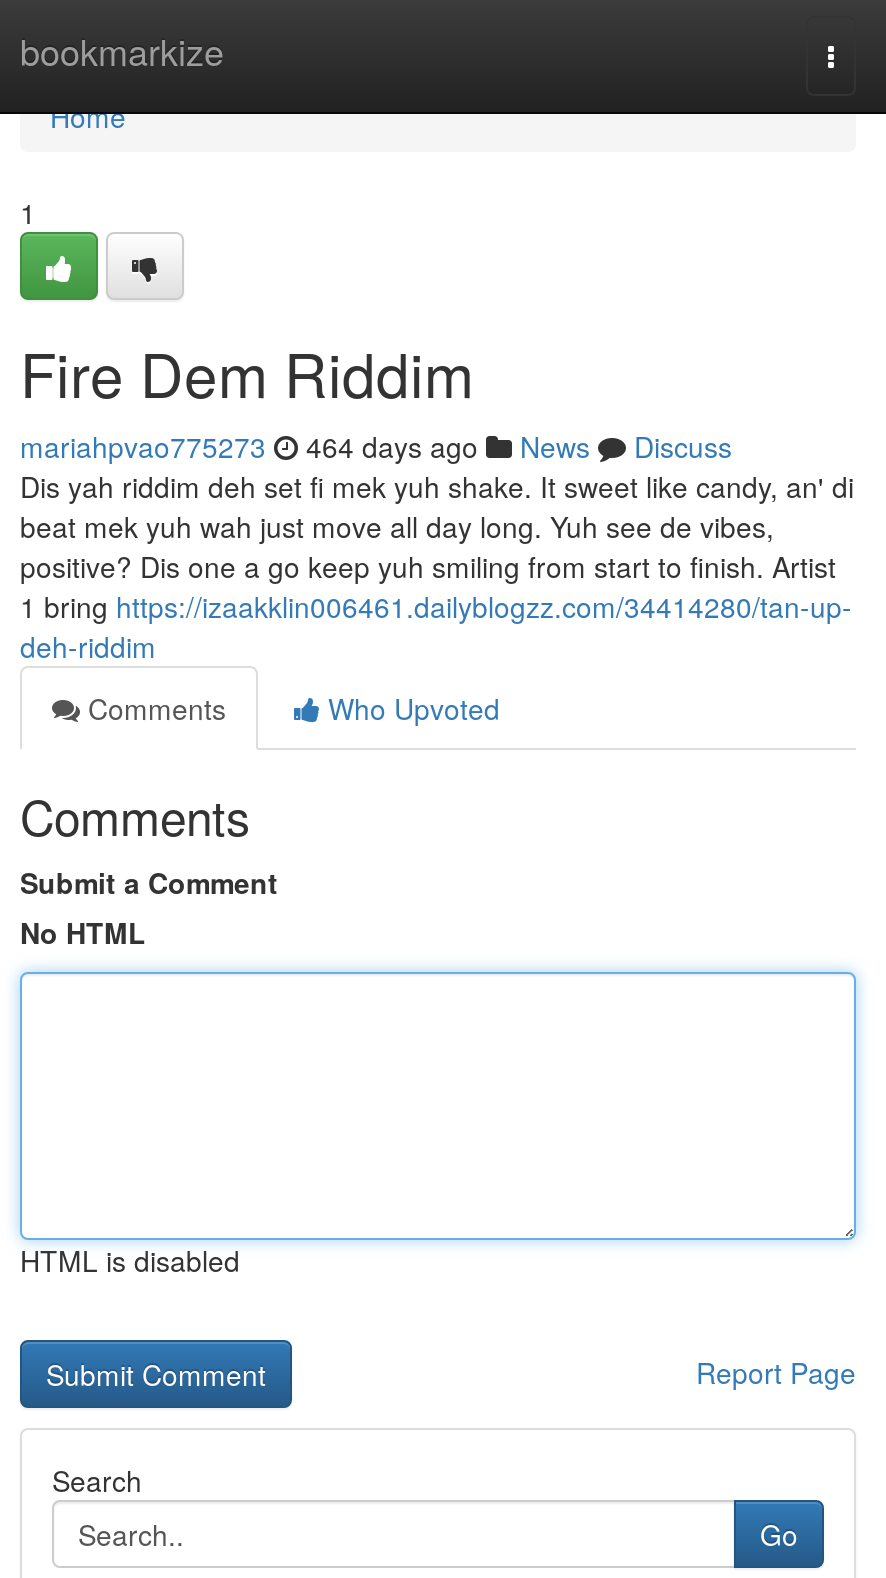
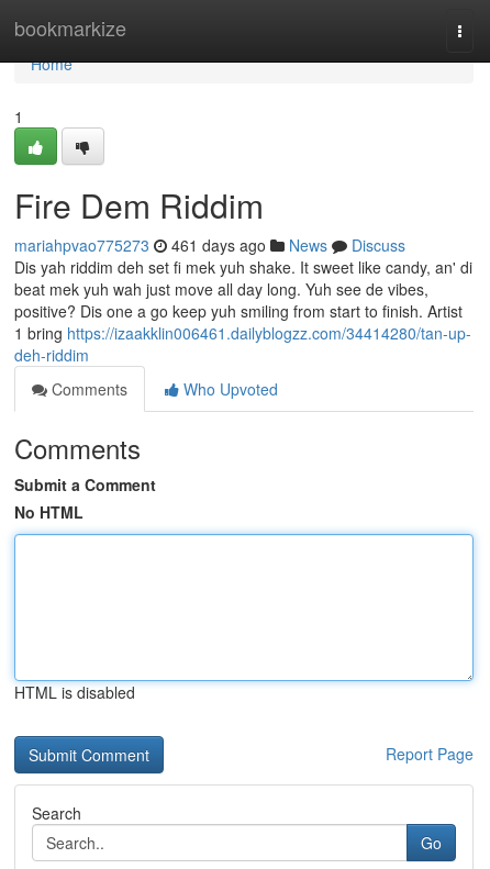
[20,426,732,466] mariahpvao775273 464 days ago News Discuss -> [14,234,405,256] mariahpvao775273 461 days ago News Discuss

